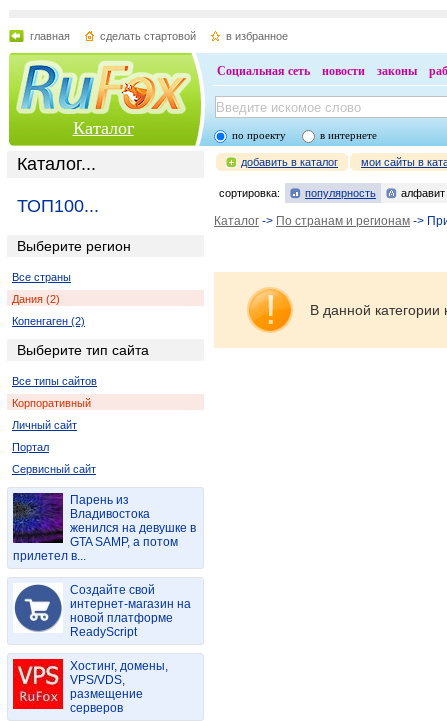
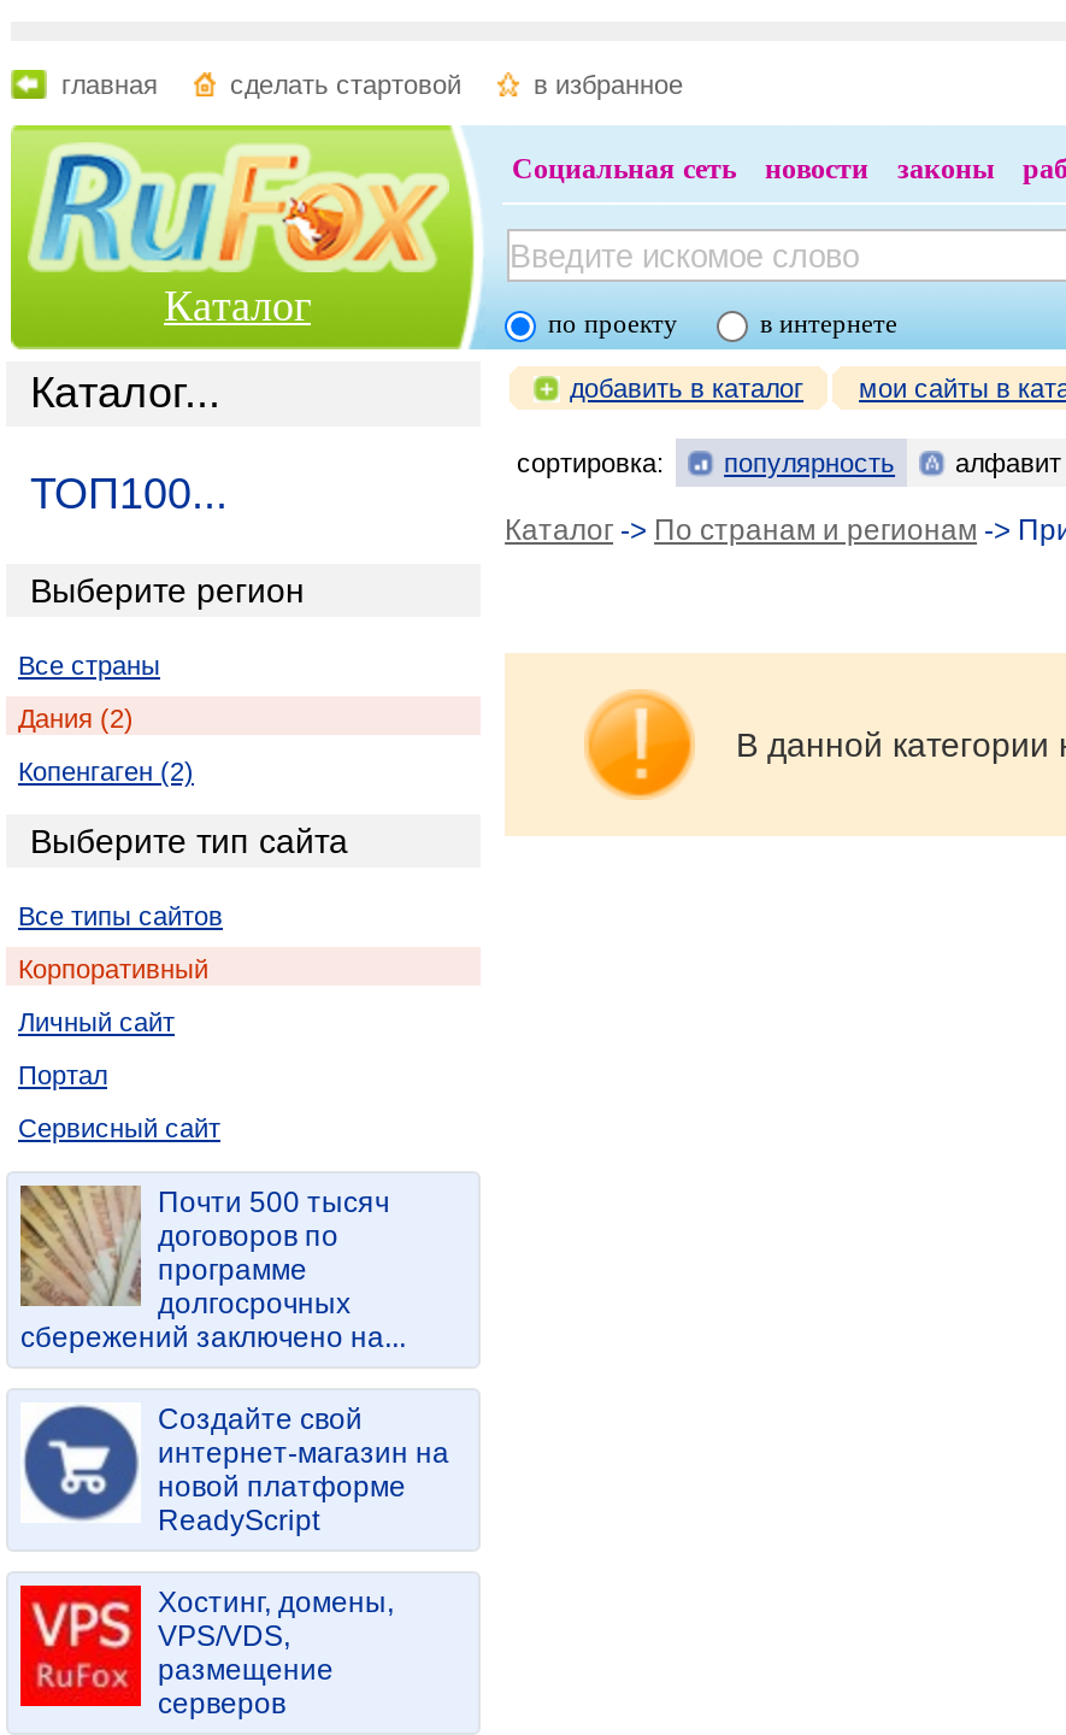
[12,492,196,563] [image] | Парень из | Владивостока | женился на девушке в | GTA SAMP, а потом | прилетел в... -> [18,1183,406,1354] [image] | Почти 500 тысяч | договоров по | программе | долгосрочных | сбережений заключено на...

